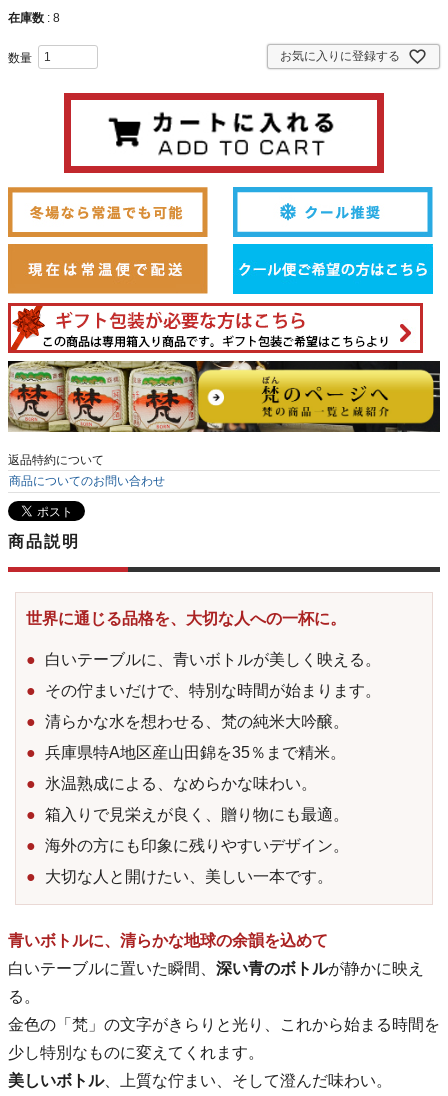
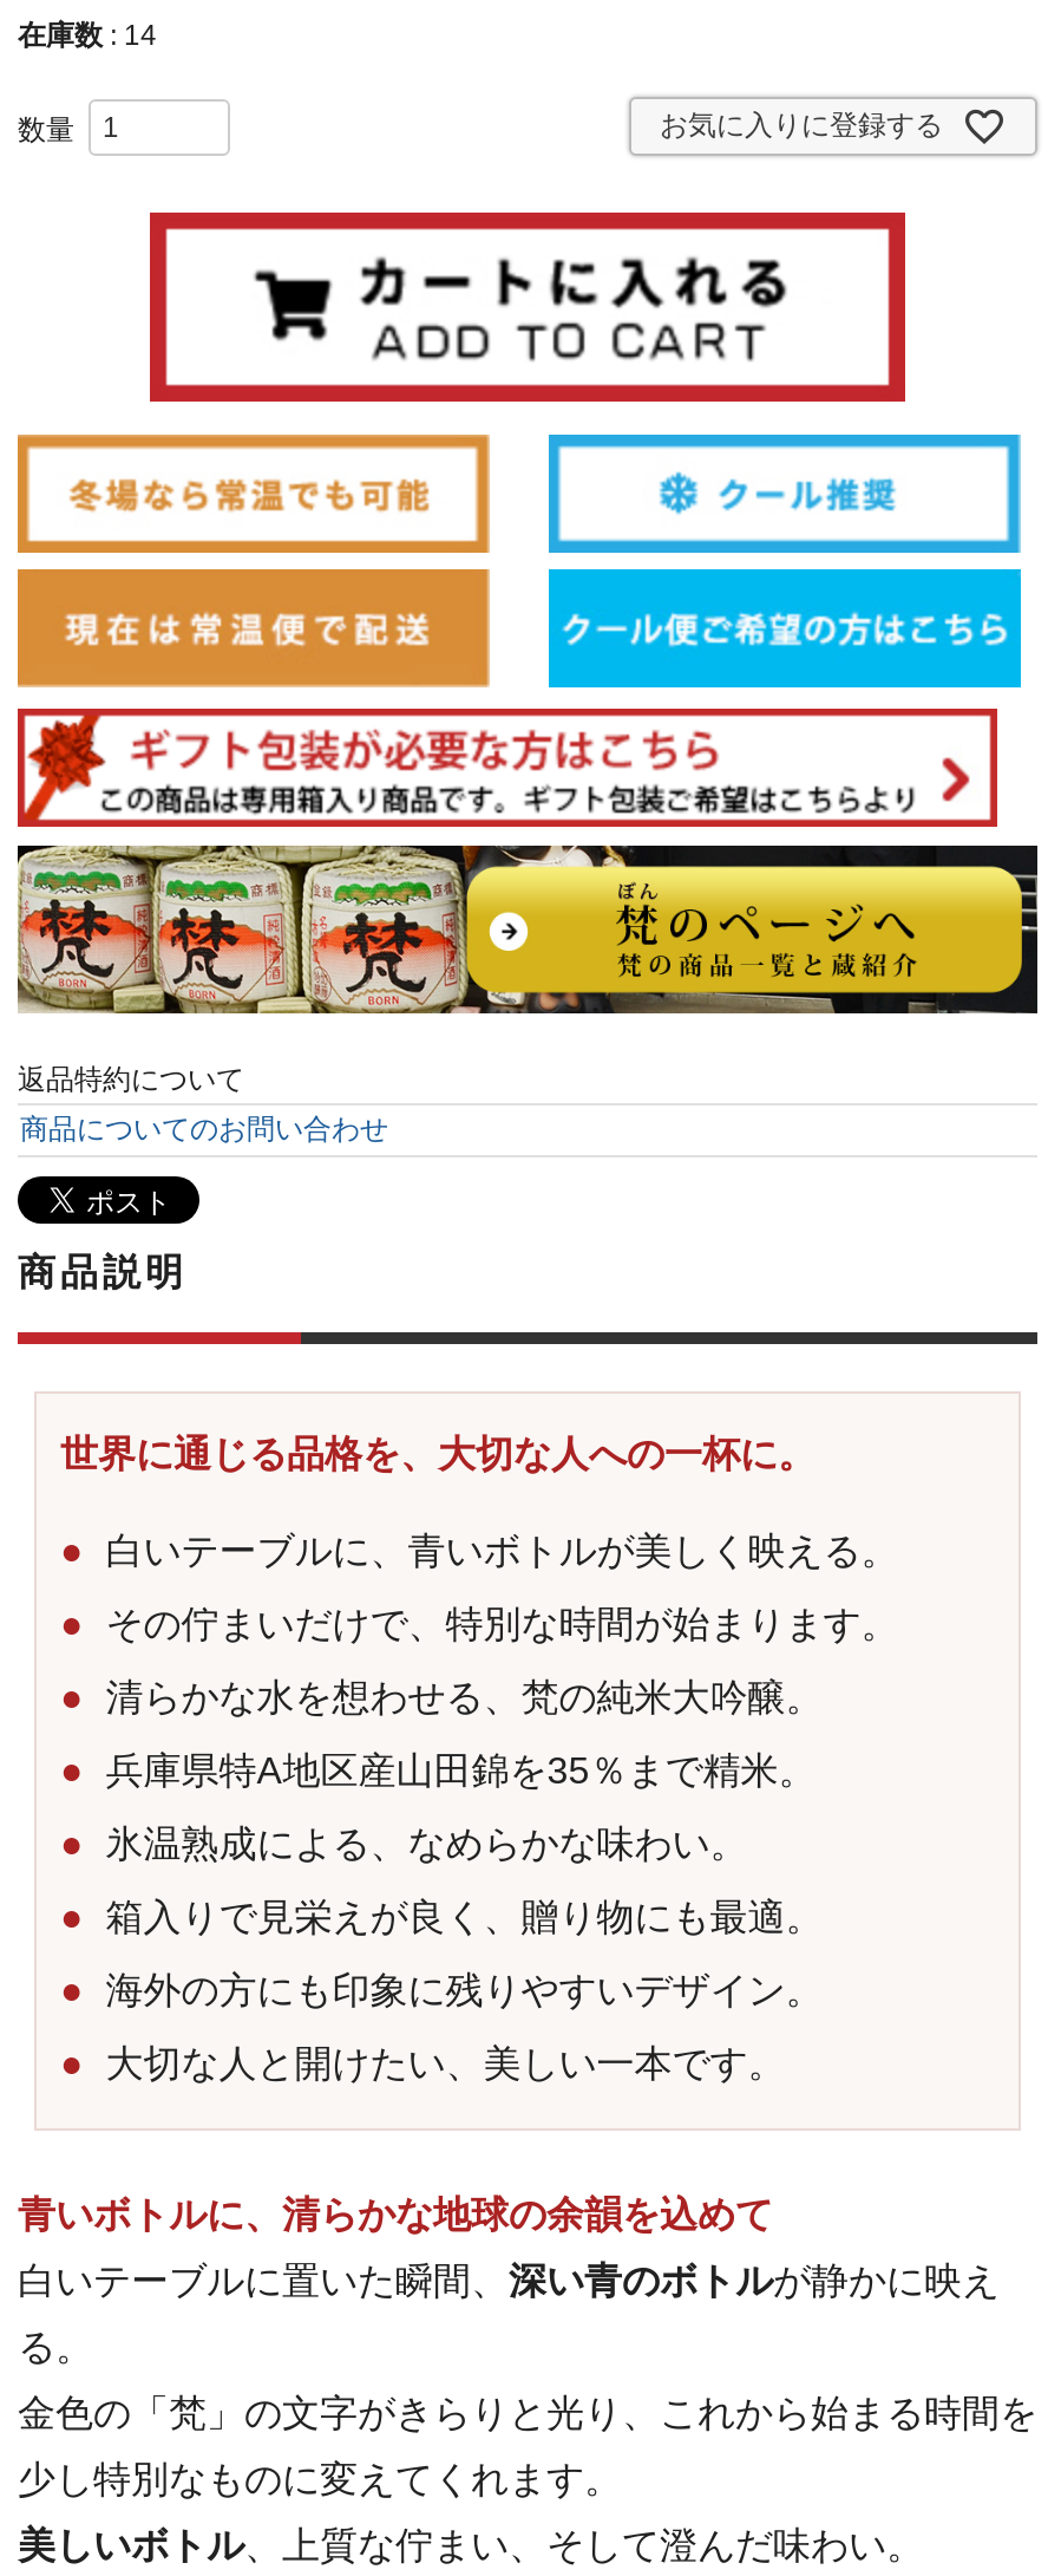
[8,10,60,24] 在庫数 8 -> [18,18,157,51] 在庫数 14

